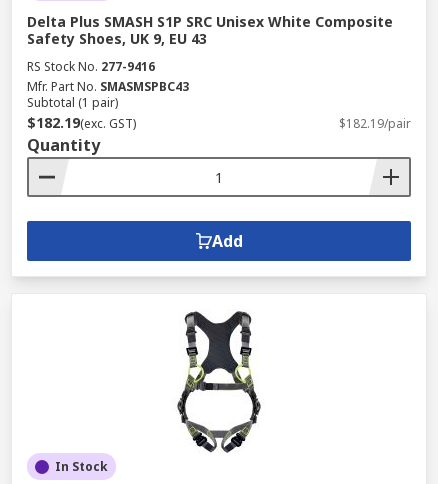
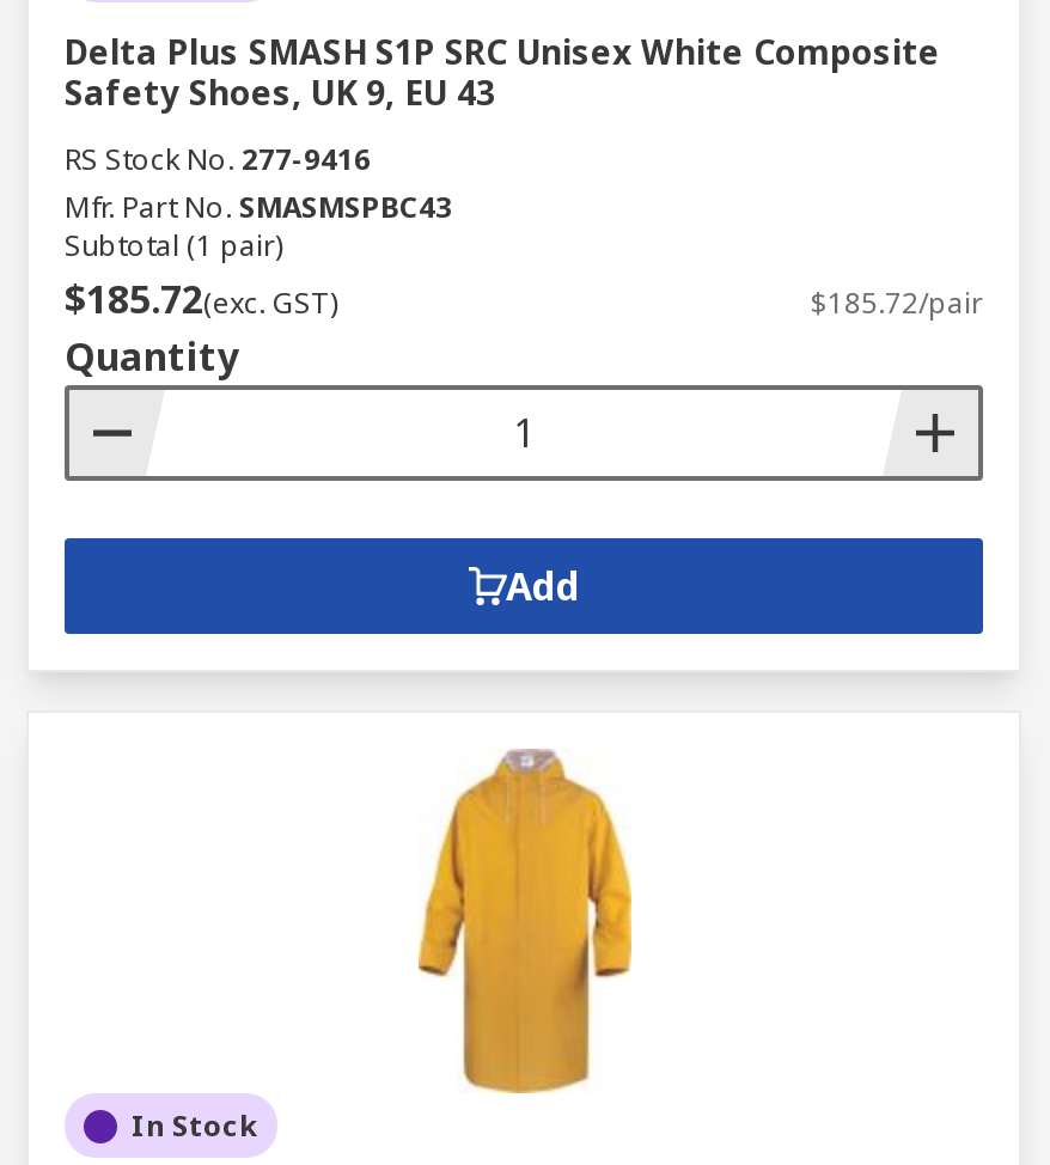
[27,113,411,132] $182.19(exc. GST) | $182.19/pair -> [65,273,983,325] $185.72(exc. GST) | $185.72/pair
[175,310,264,453] [image] -> [416,749,634,1096] [image]

